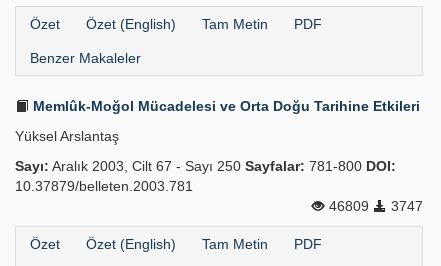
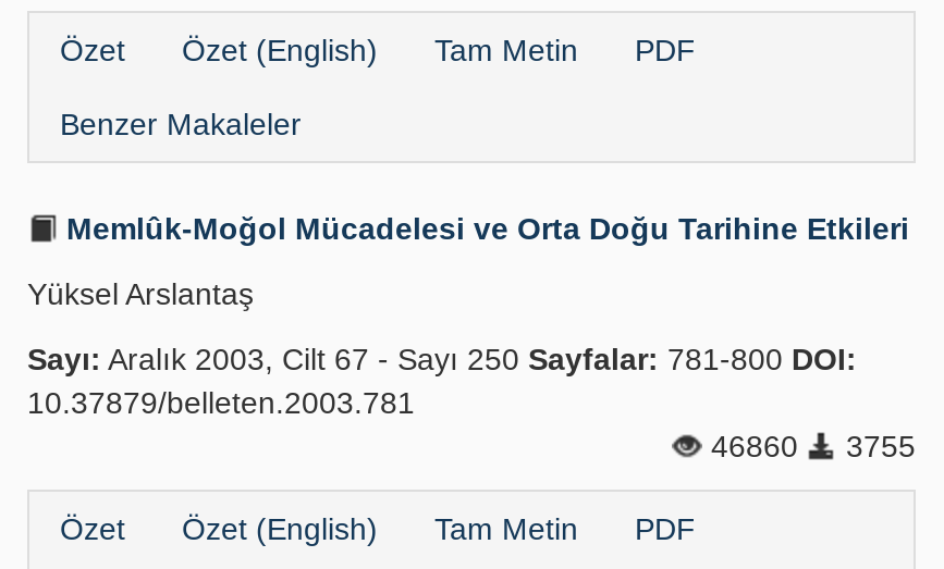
[325,198,373,214] 46809 -> [702,429,807,463] 46860
[387,198,423,214] 3747 -> [837,429,916,463] 3755

